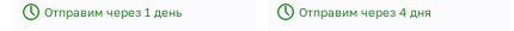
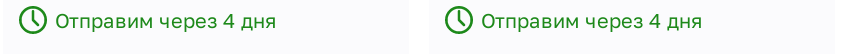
[44,5,182,19] Отправим через 1 дeнь -> [55,8,277,32] Отправим через 4 дня

